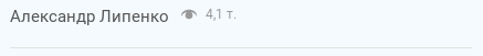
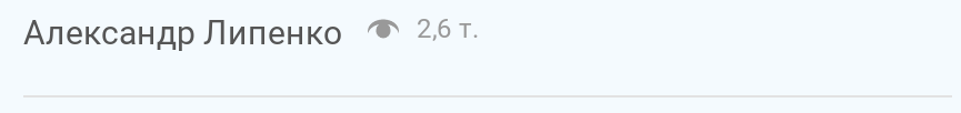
[206,6,237,22] 4,1 т. -> [417,13,479,44] 2,6 т.

